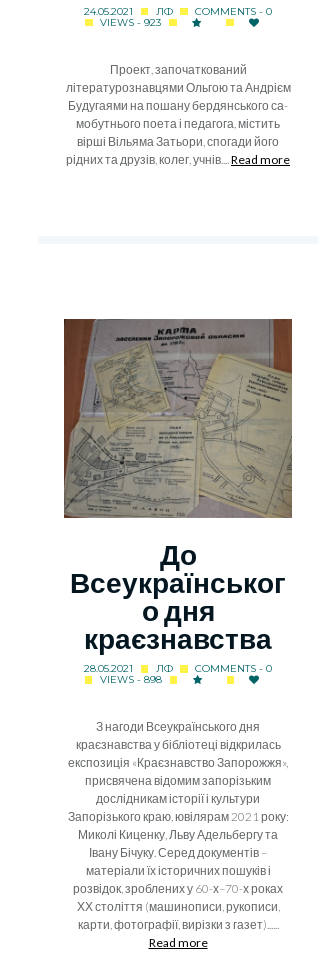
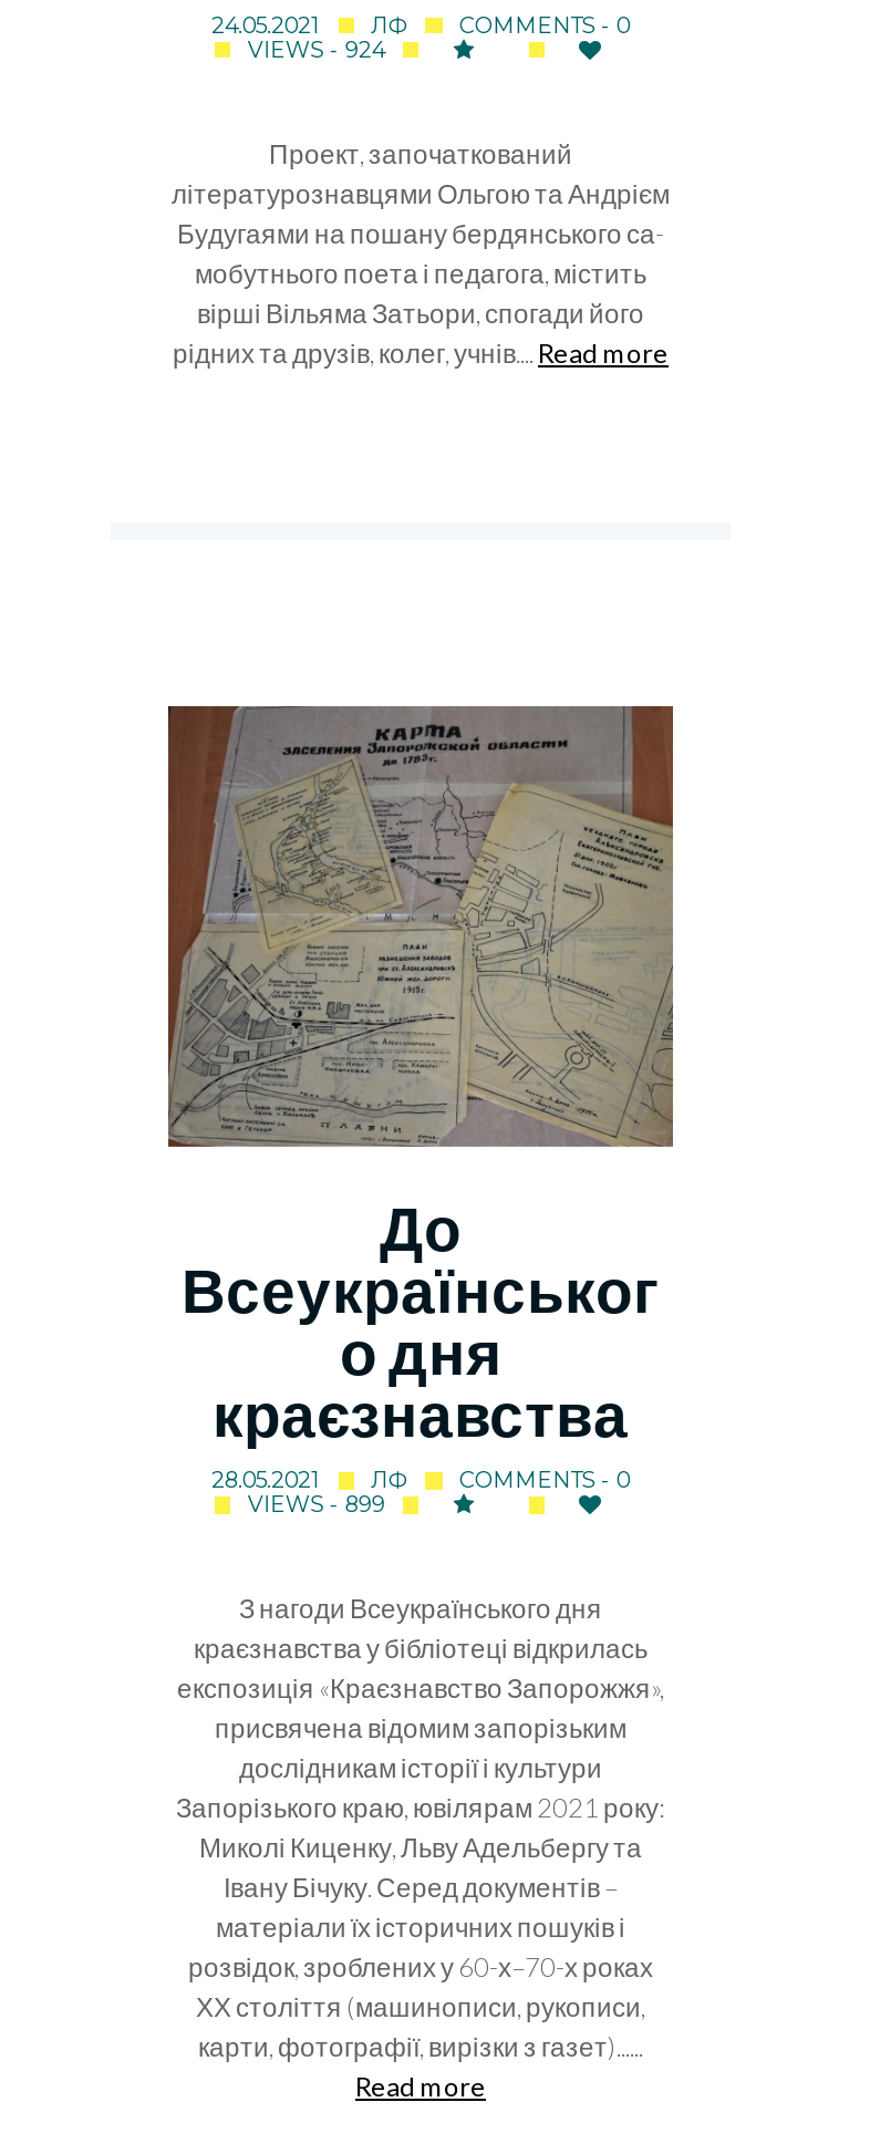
[100,16,161,29] VIEWS - 923 -> [248,35,385,64] VIEWS - 924
[100,673,162,686] VIEWS - 898 -> [248,1491,385,1520] VIEWS - 899

